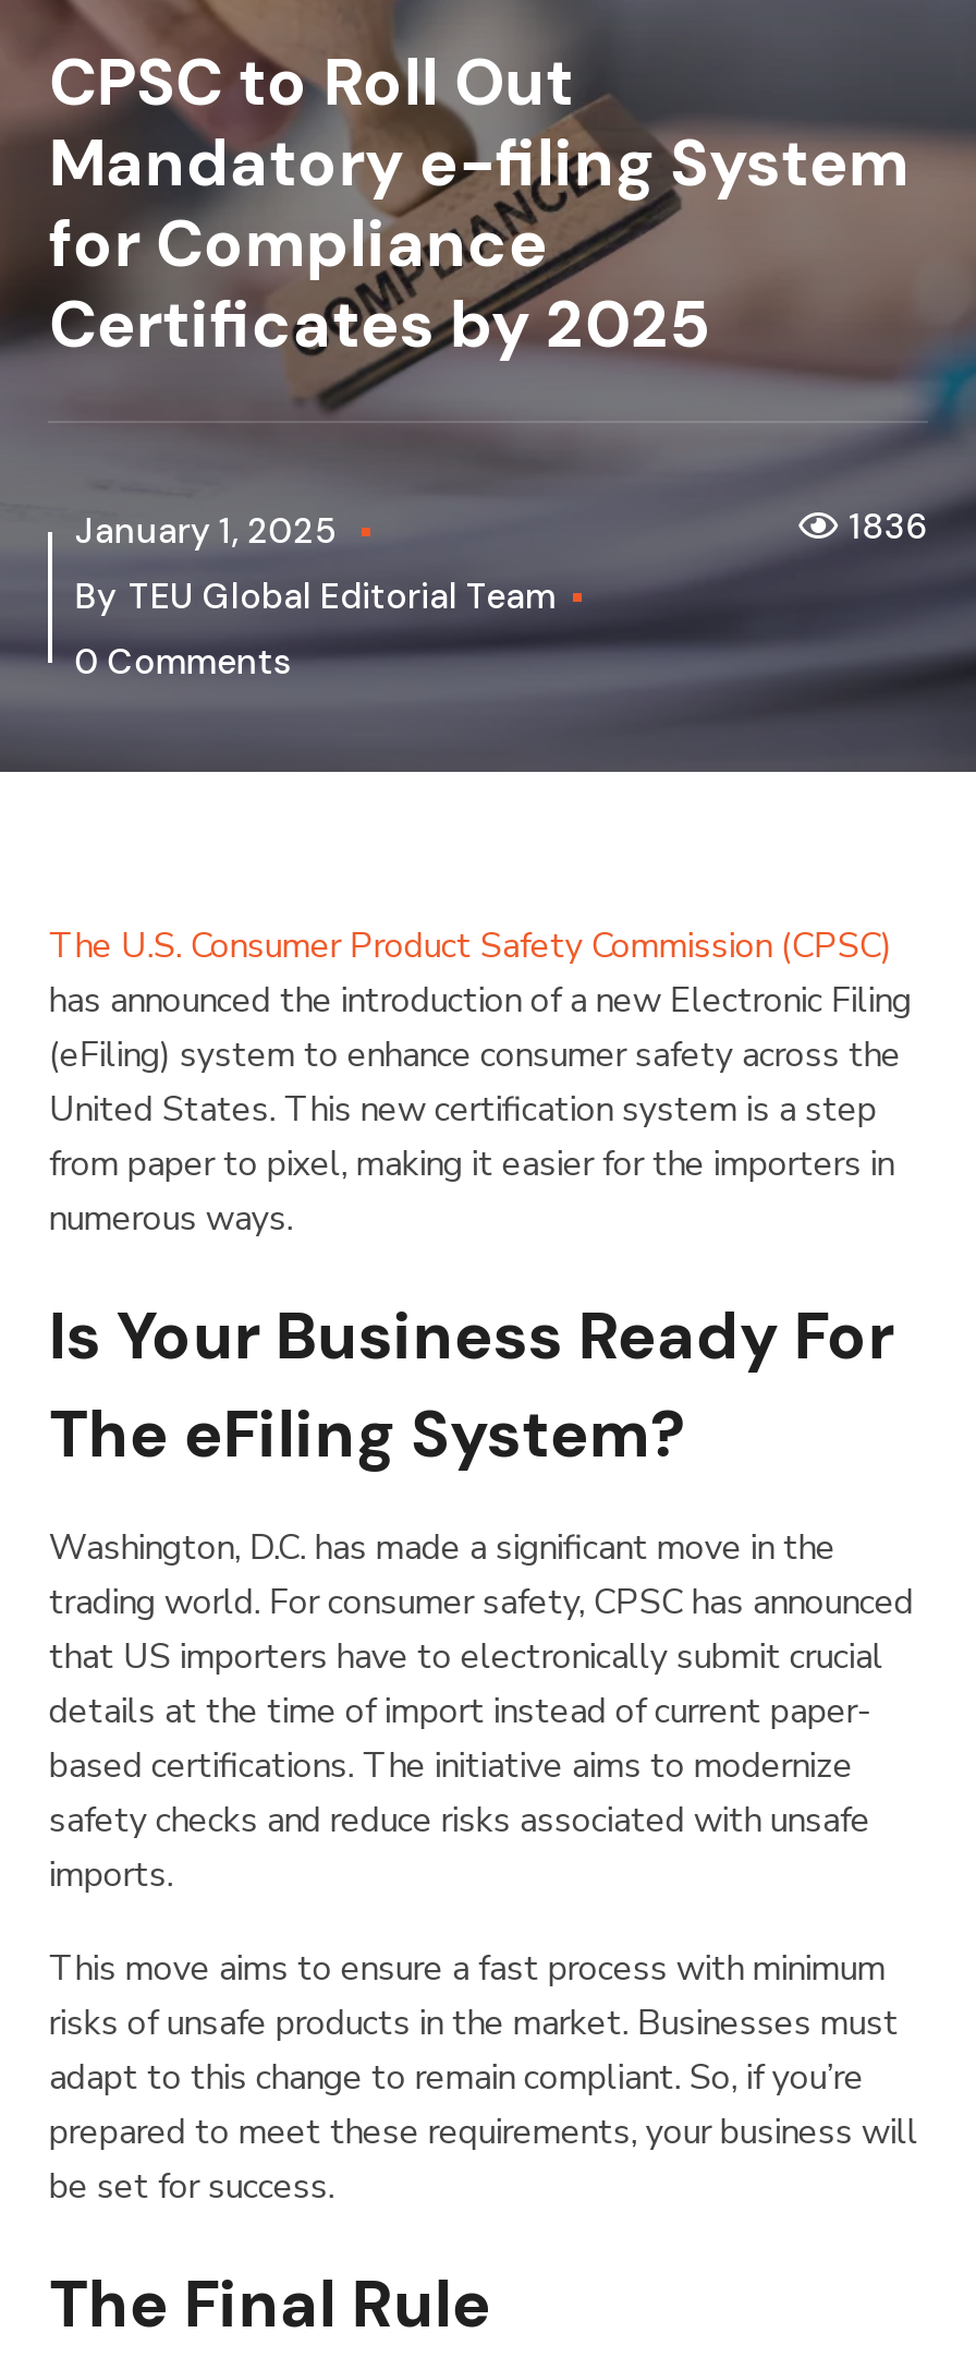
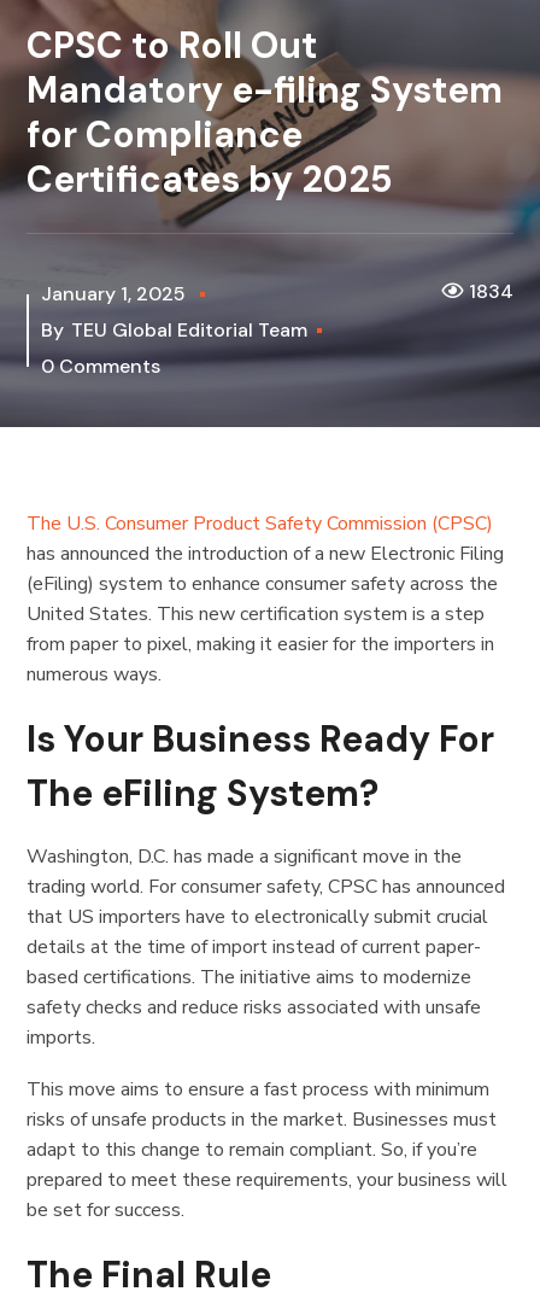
[849,504,927,549] 1836 -> [468,279,513,304] 1834

